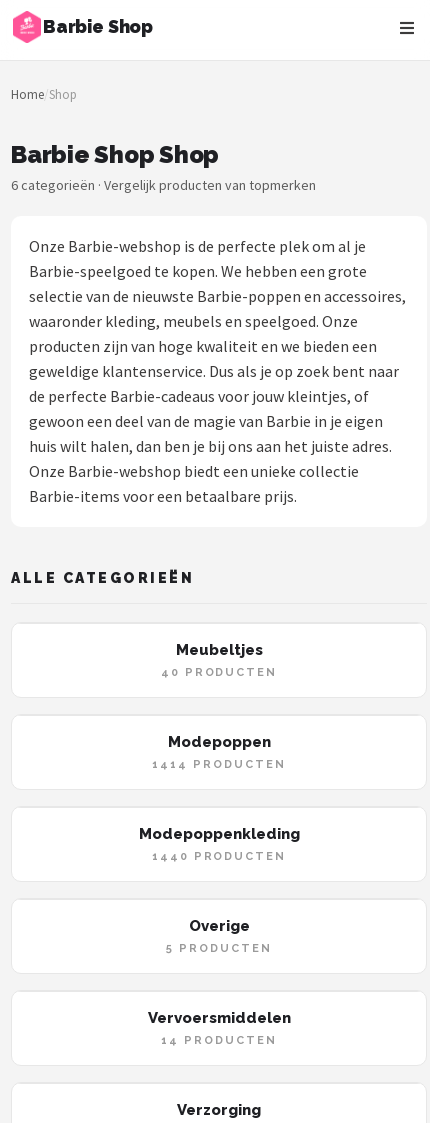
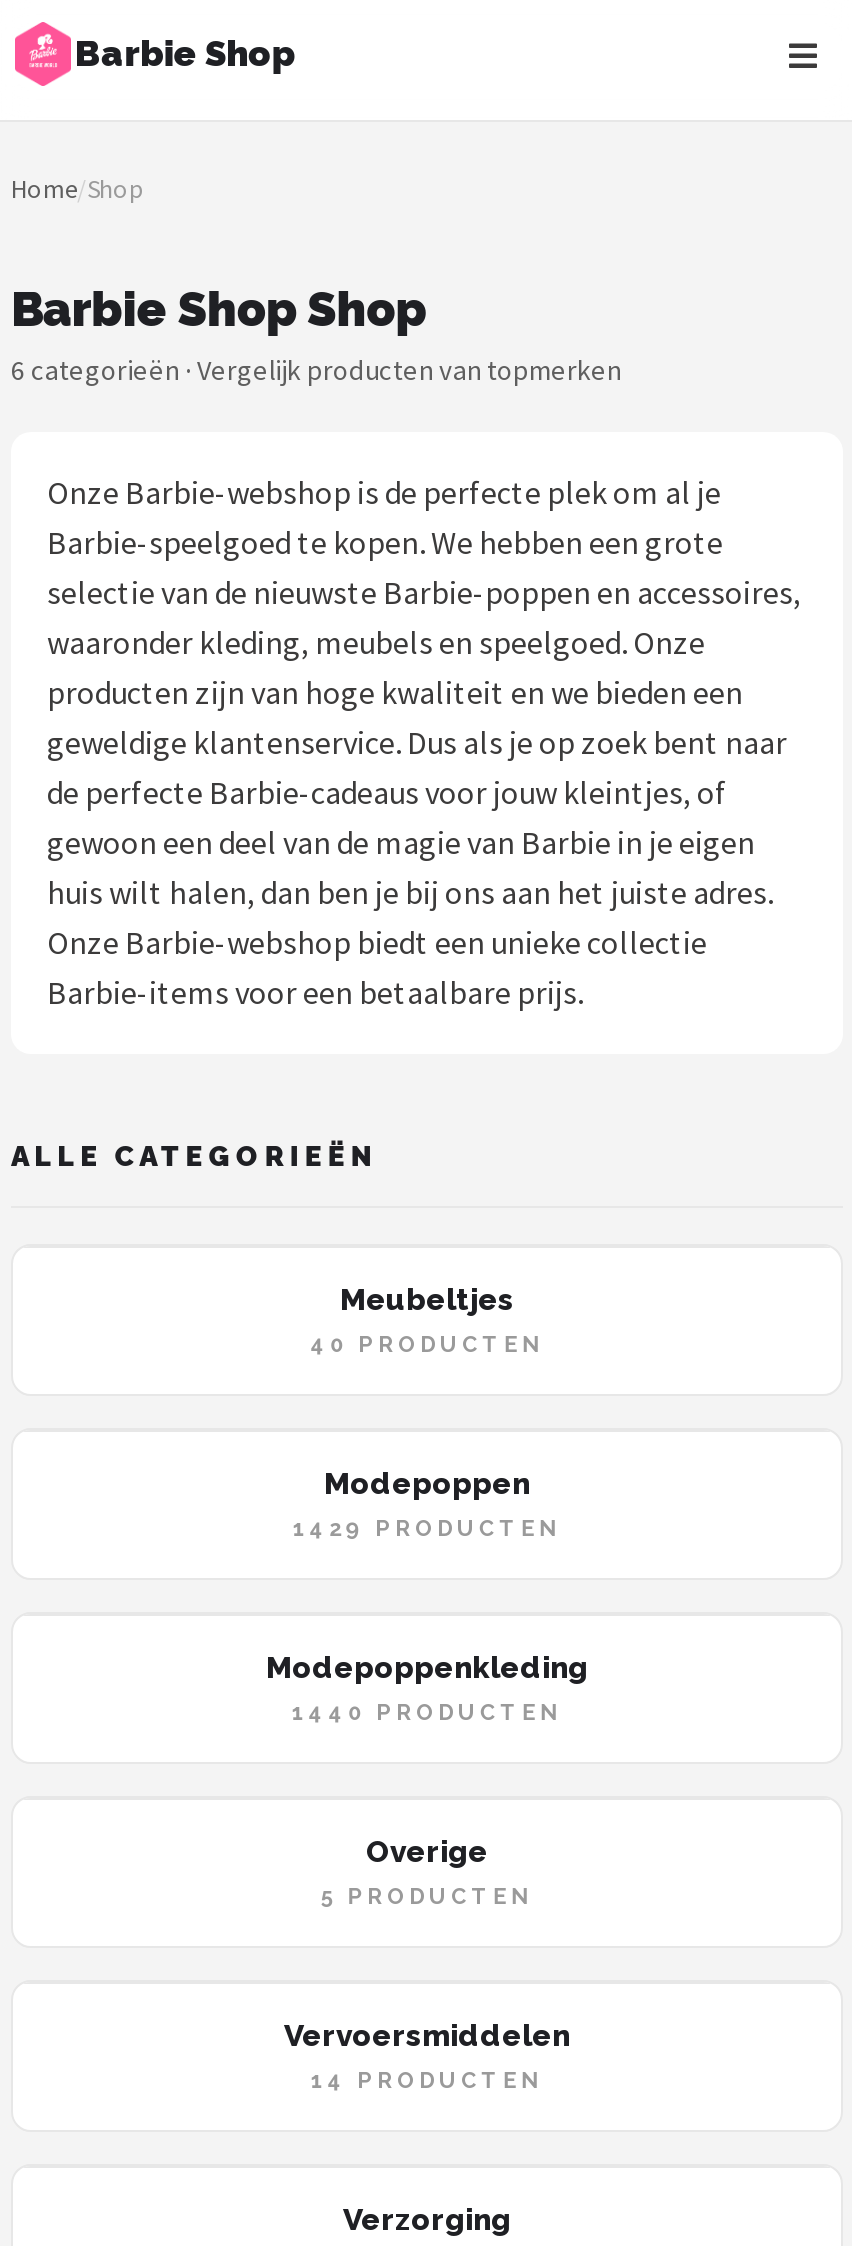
[152,758,286,771] 1414 PRODUCTEN -> [293,1516,561,1542] 1429 PRODUCTEN

